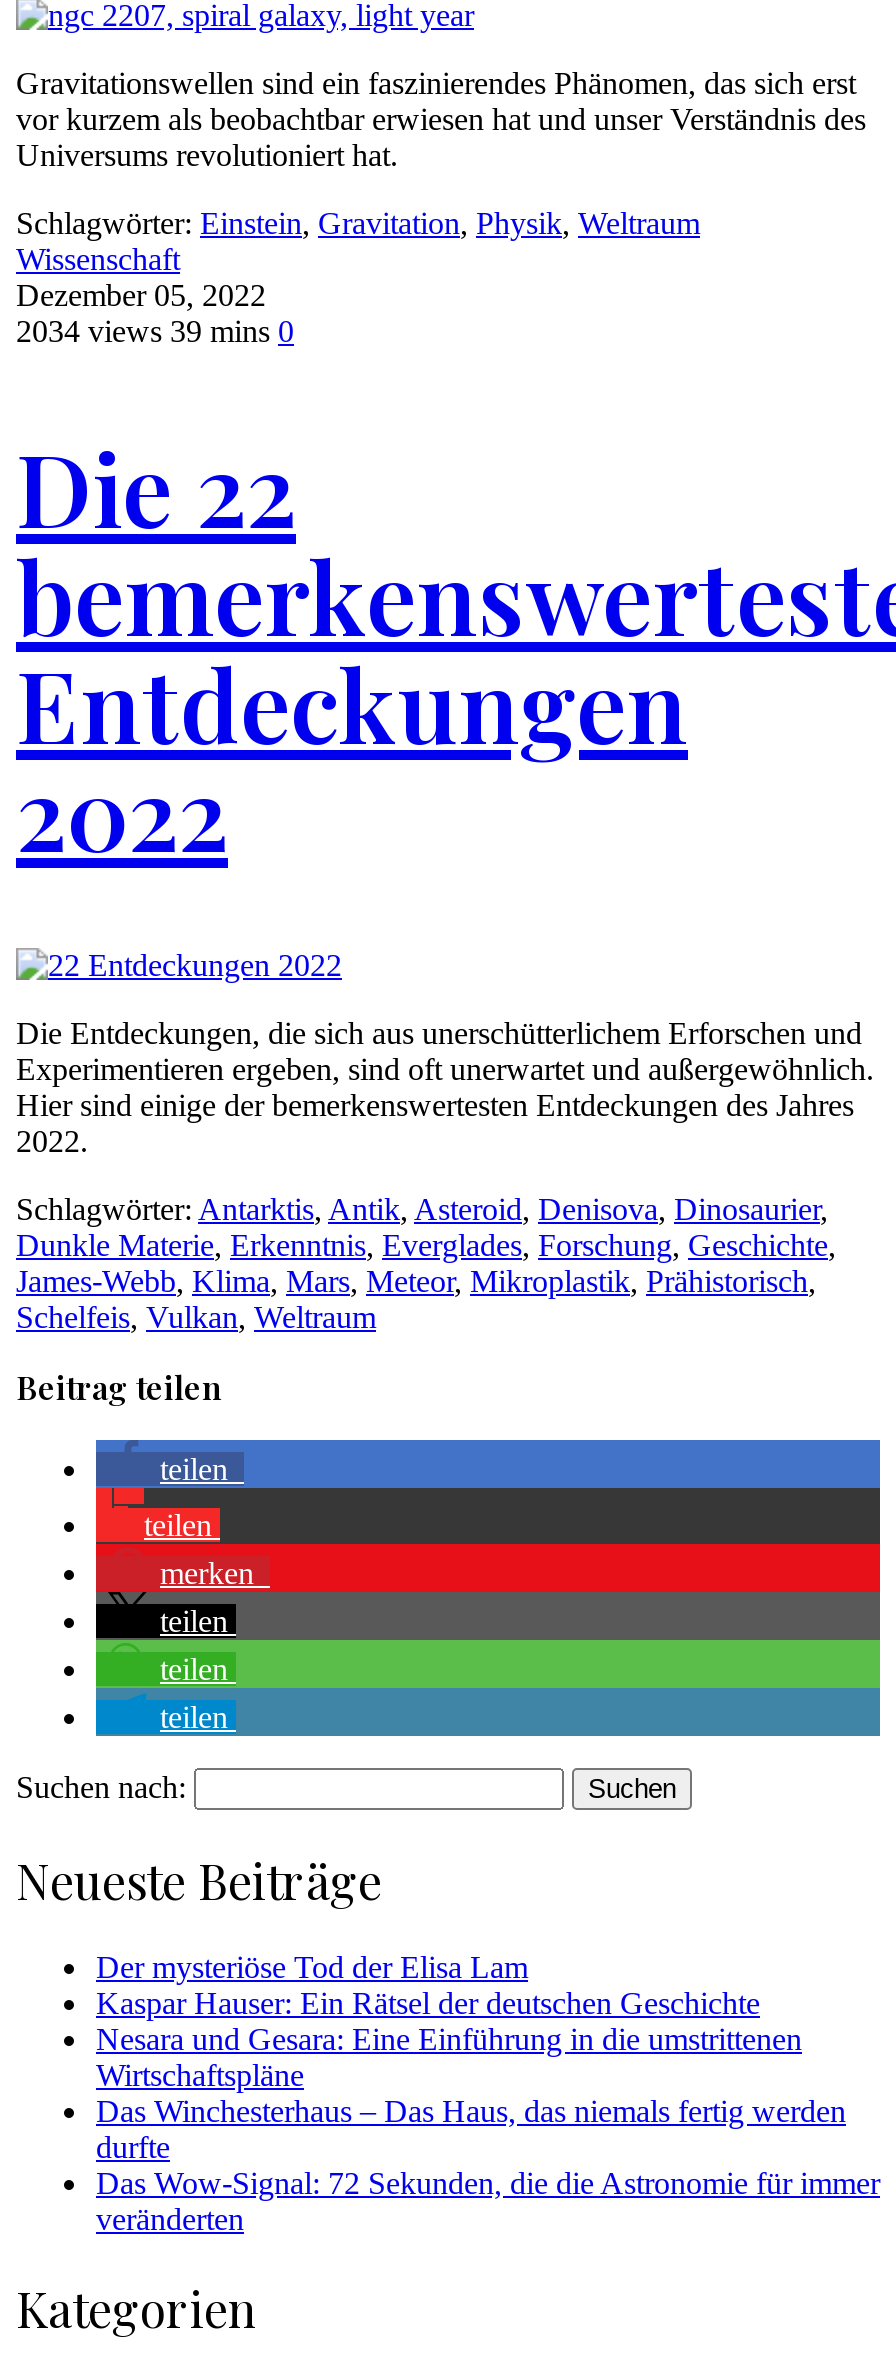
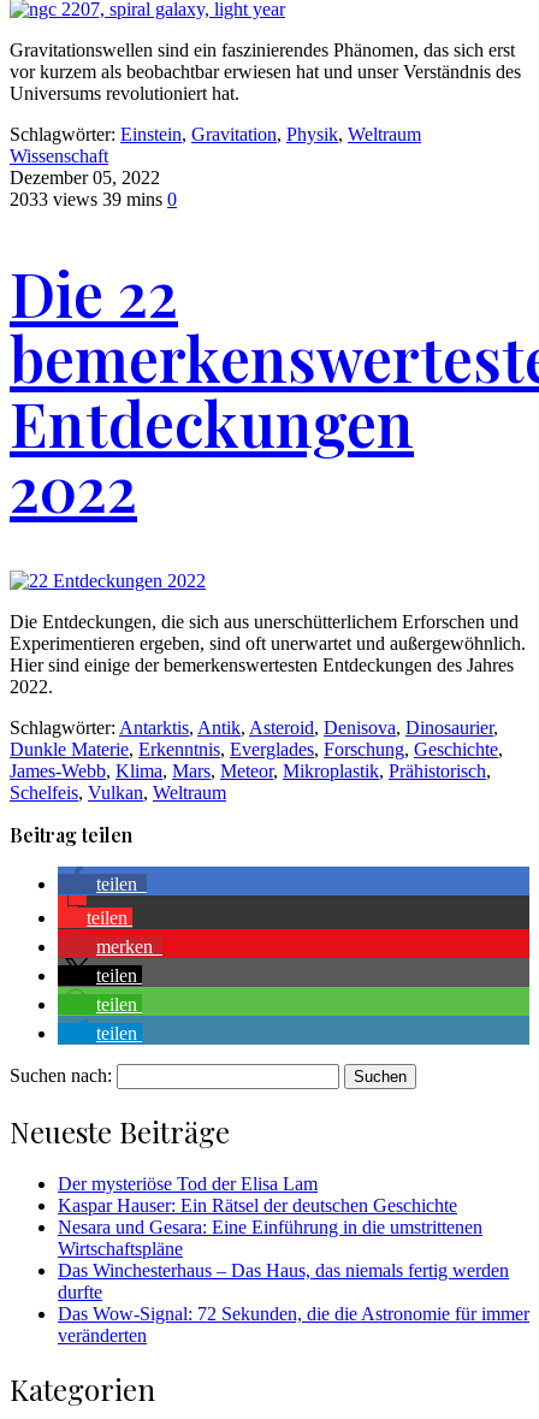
[16,314,294,348] 2034 views 39 mins 0 -> [10,189,177,209] 2033 views 39 mins 0

